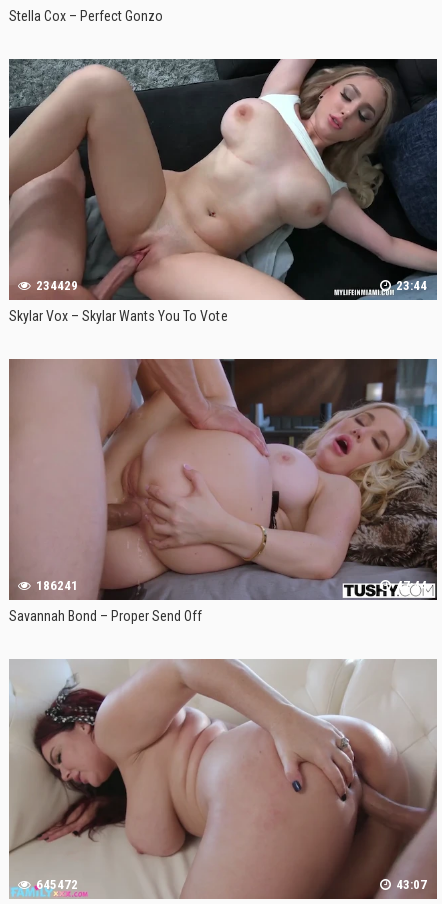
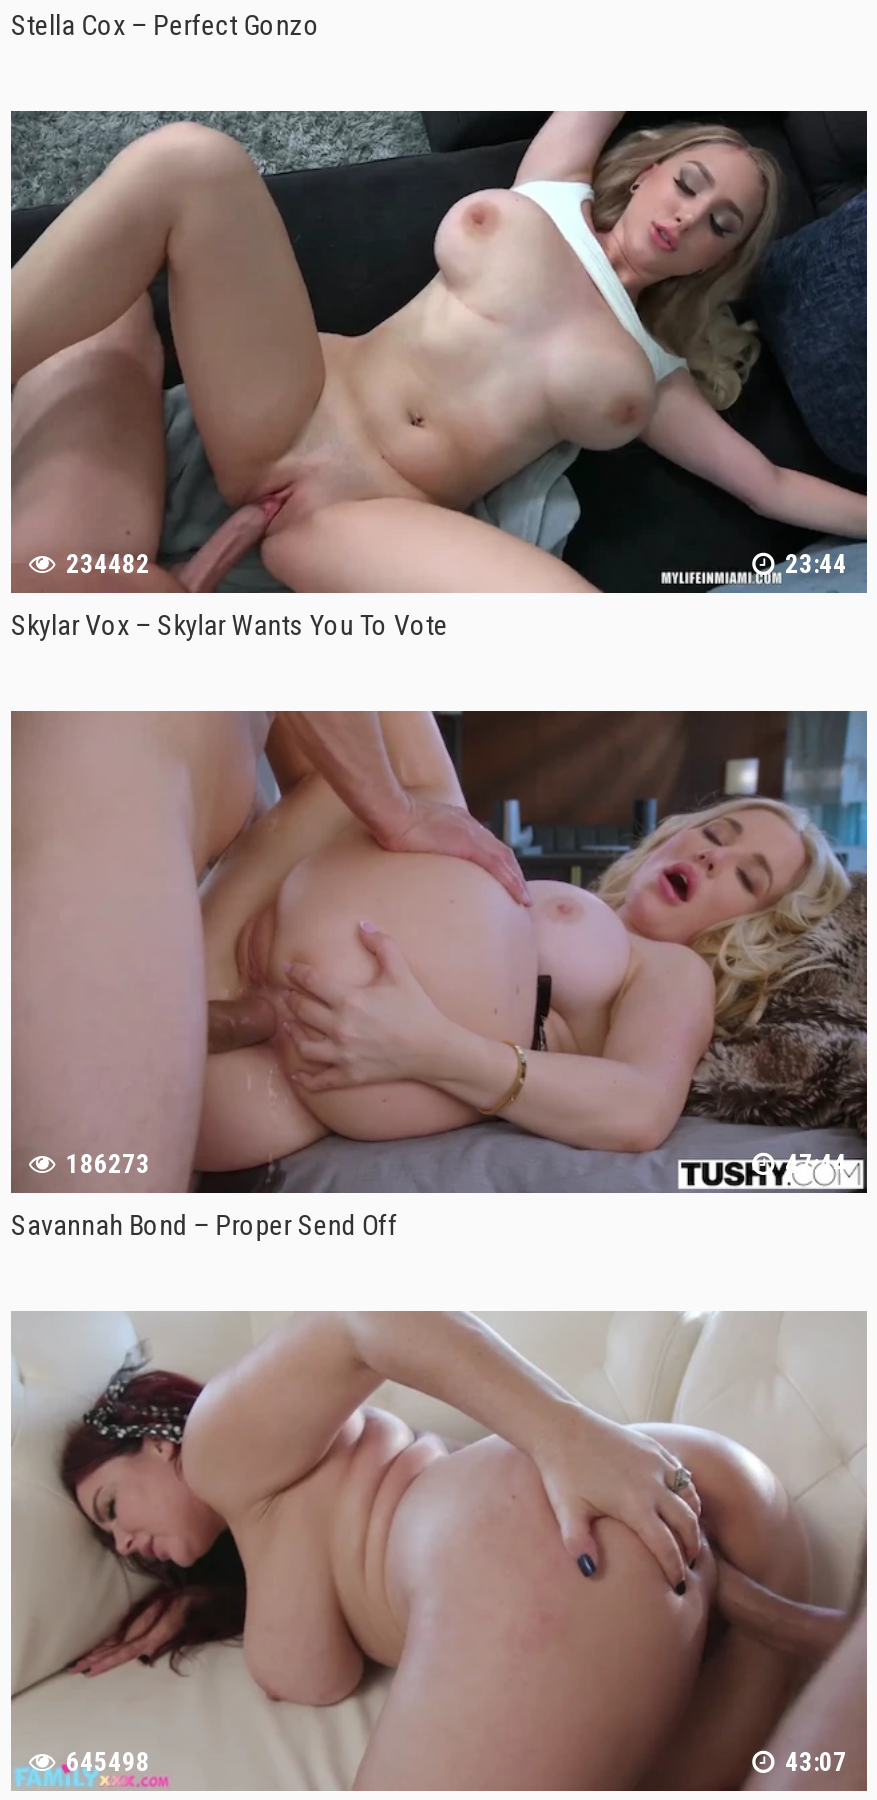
[33,278,78,293] 234429 -> [60,549,150,579] 234482
[33,578,78,593] 186241 -> [60,1148,150,1178] 186273
[33,877,78,892] 645472 -> [60,1748,150,1778] 645498

